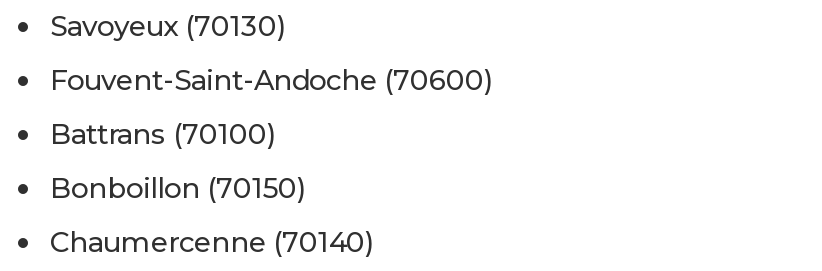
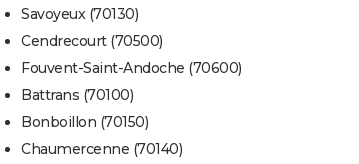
none -> [21,32,162,50] Cendrecourt (70500)

